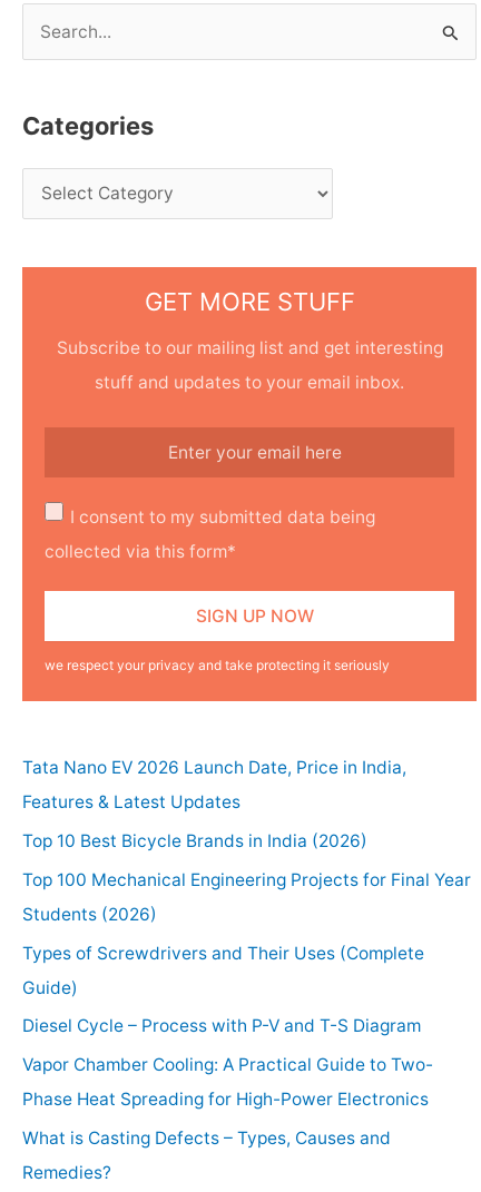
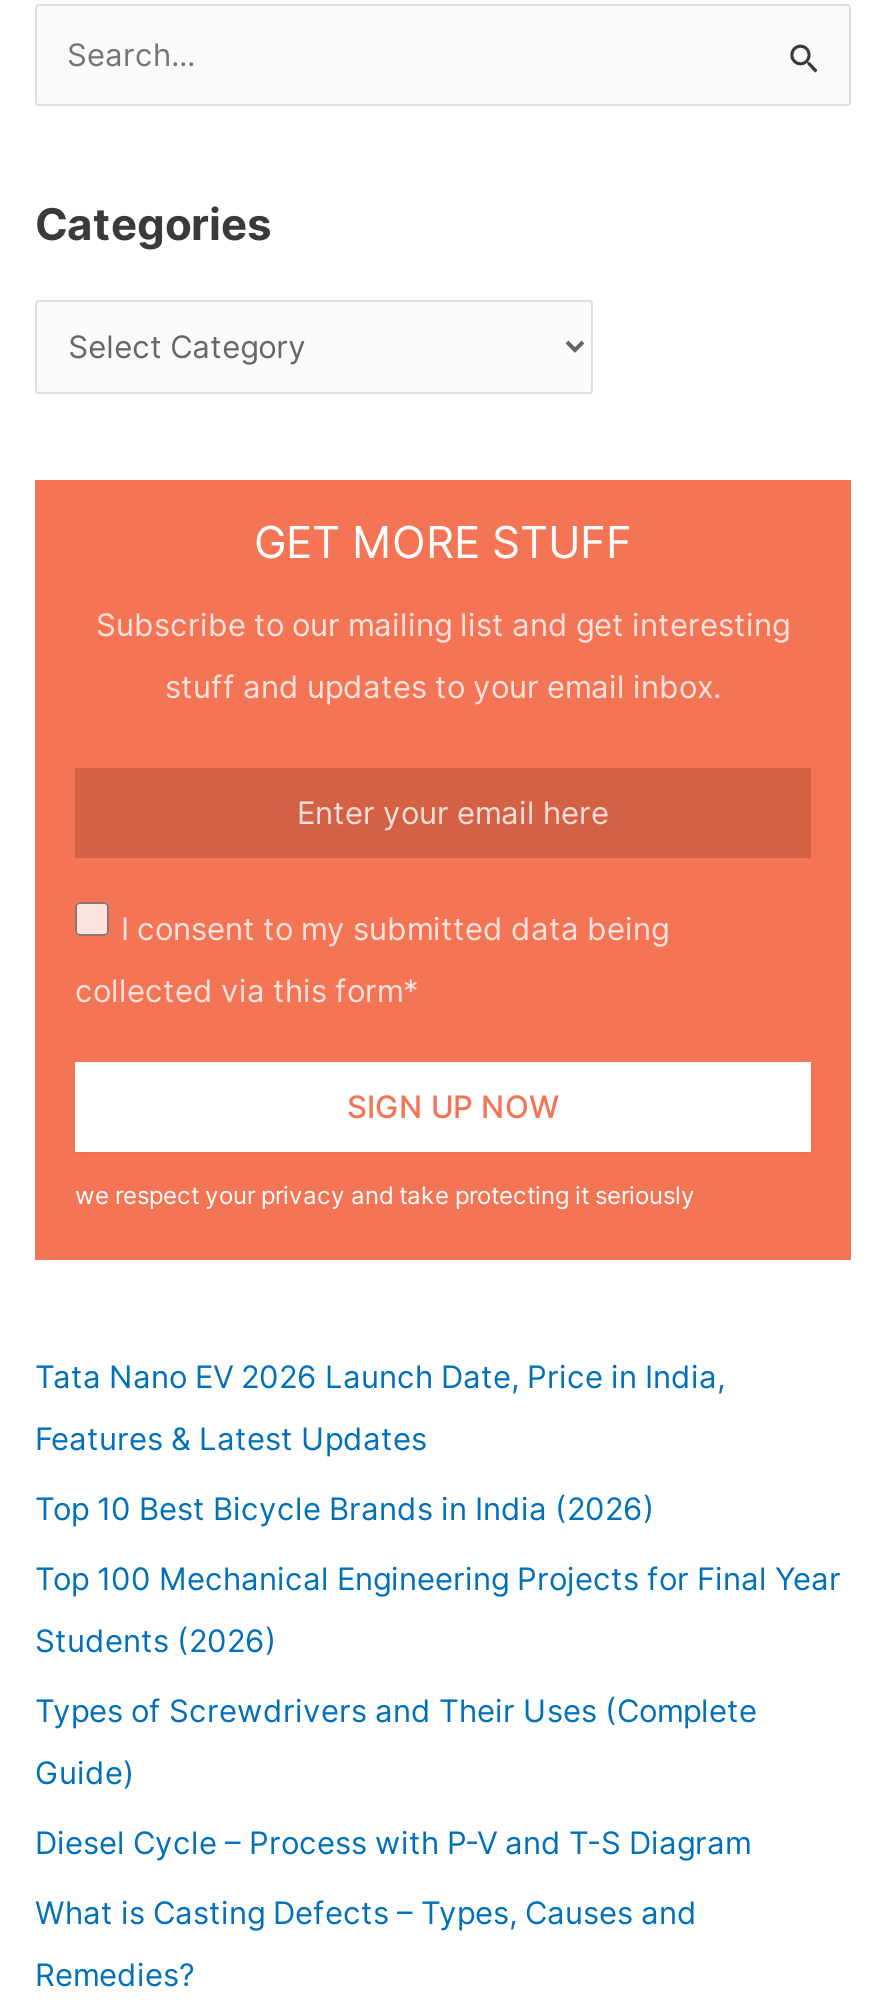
[22,1054,433,1110] Vapor Chamber Cooling: A Practical Guide to Two- | Phase Heat Spreading for High-Power Electronics -> none

